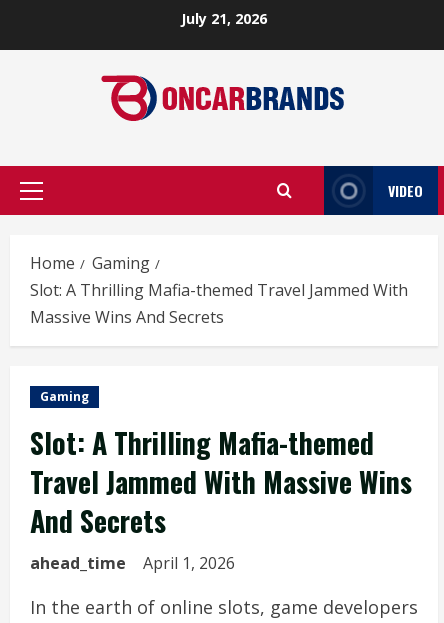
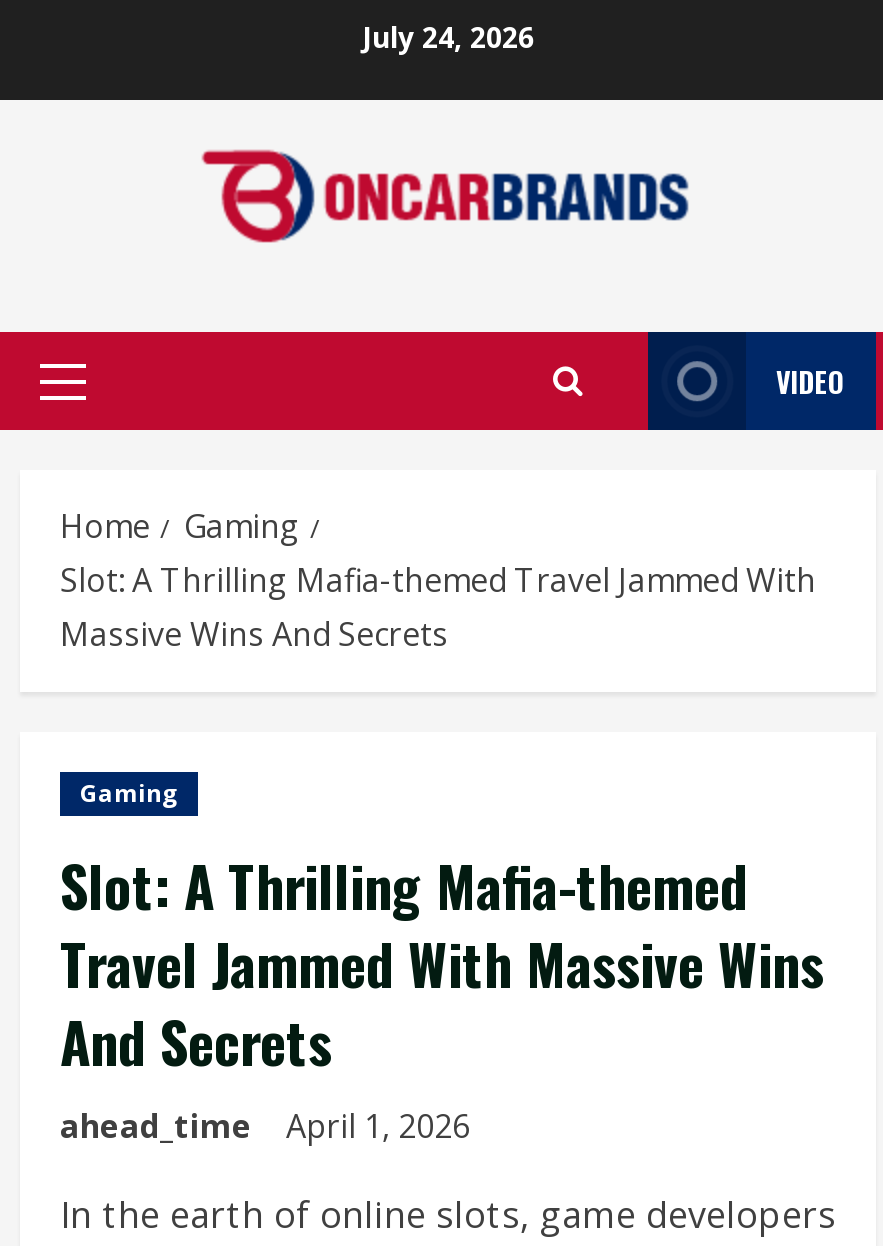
[181,8,267,27] July 21, 2026 -> [362,17,534,55] July 24, 2026

